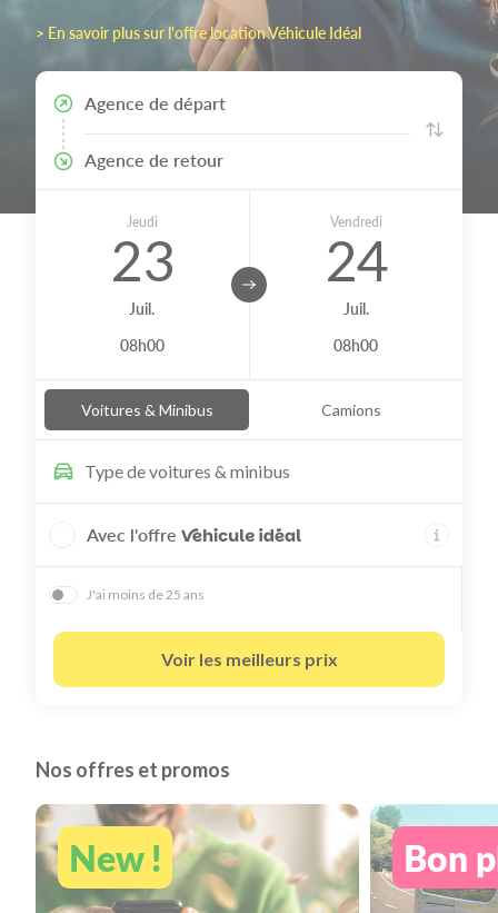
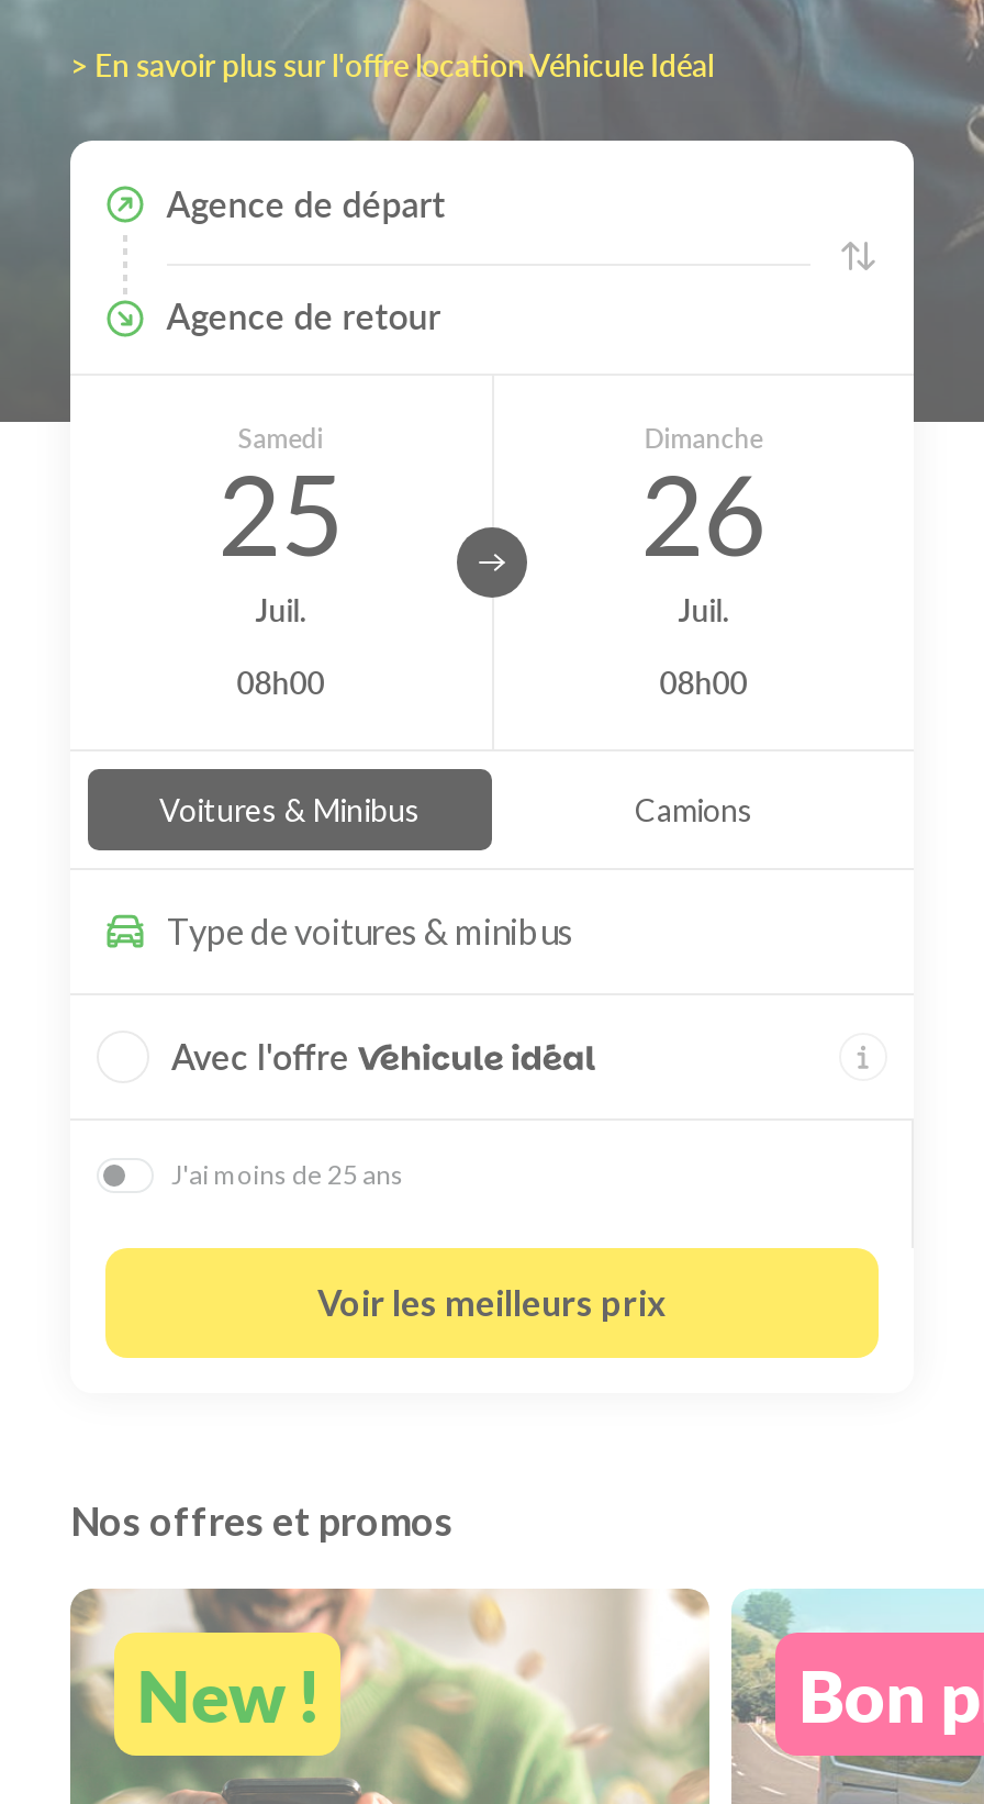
[110,212,174,293] Jeudi | 23 -> [217,419,344,579] Samedi | 25
[324,212,388,293] Vendredi | 24 -> [640,419,767,579] Dimanche | 26

